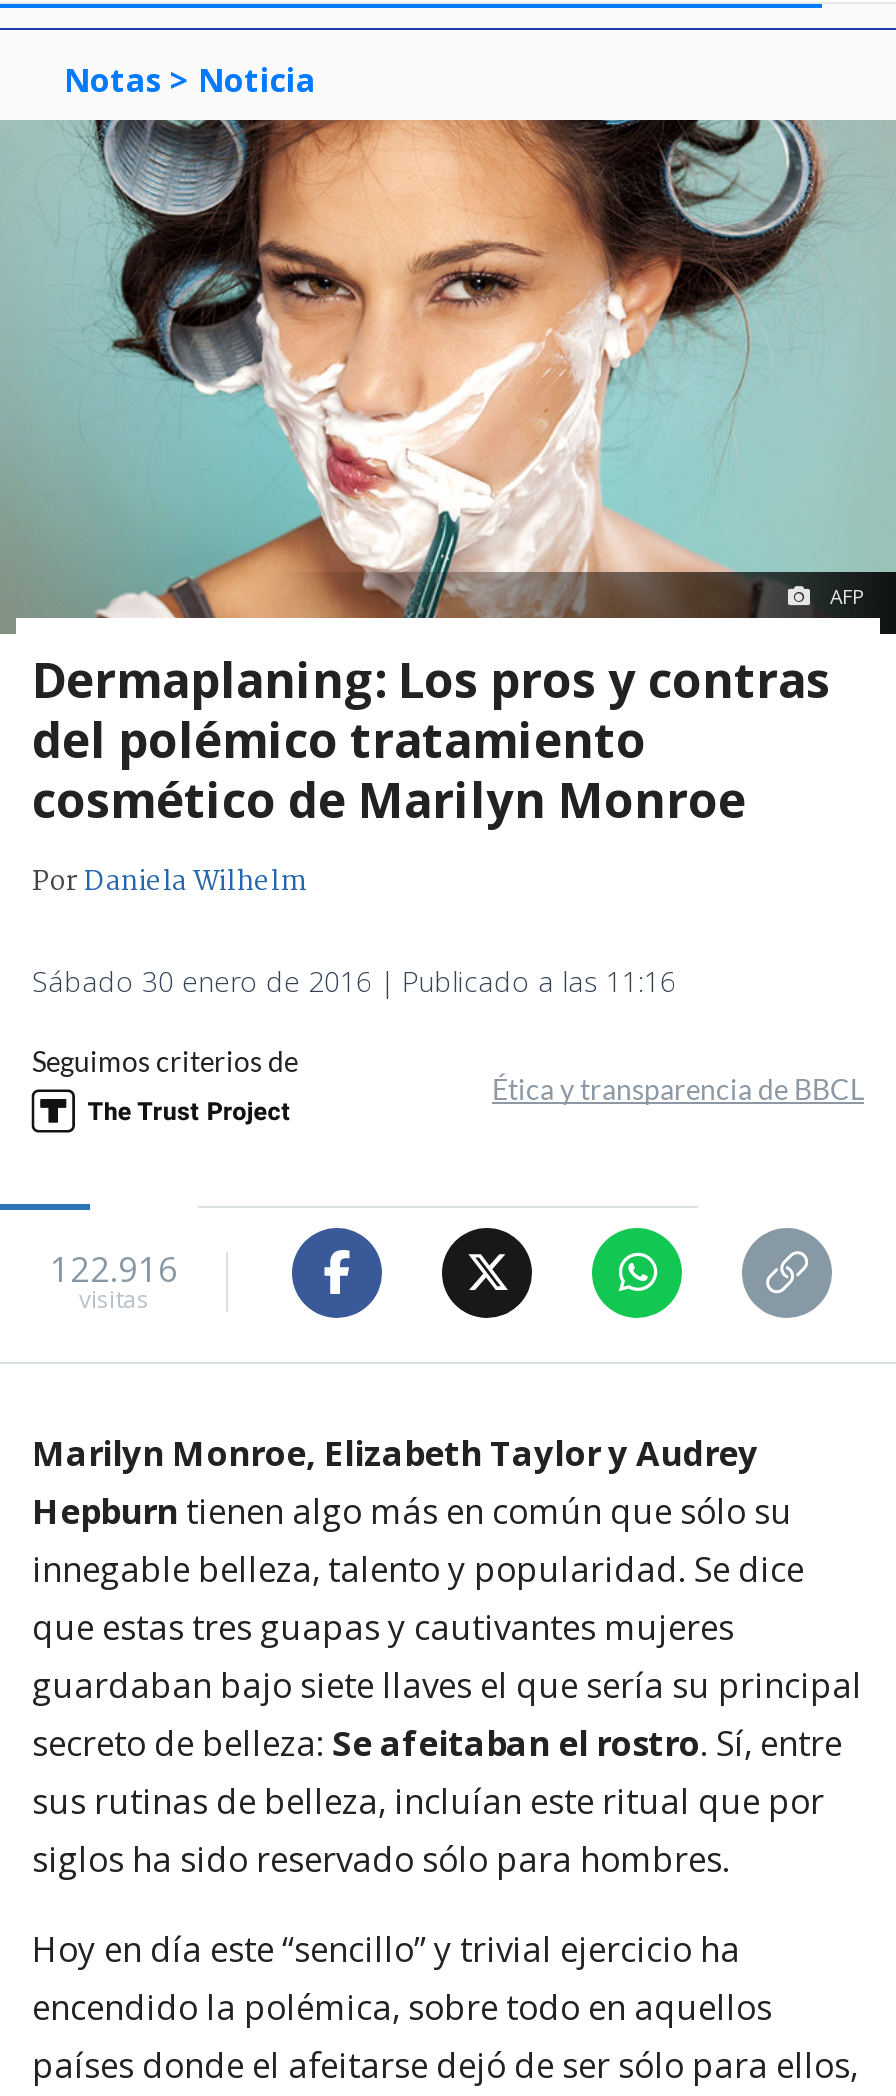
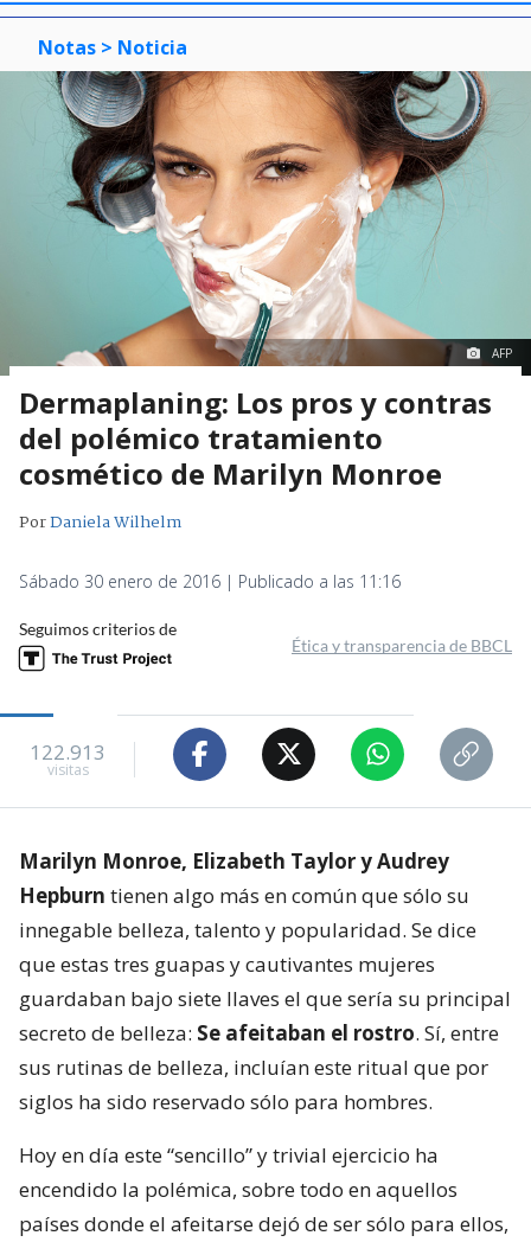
[50,1247,178,1293] 122.916 -> [30,739,105,766] 122.913

